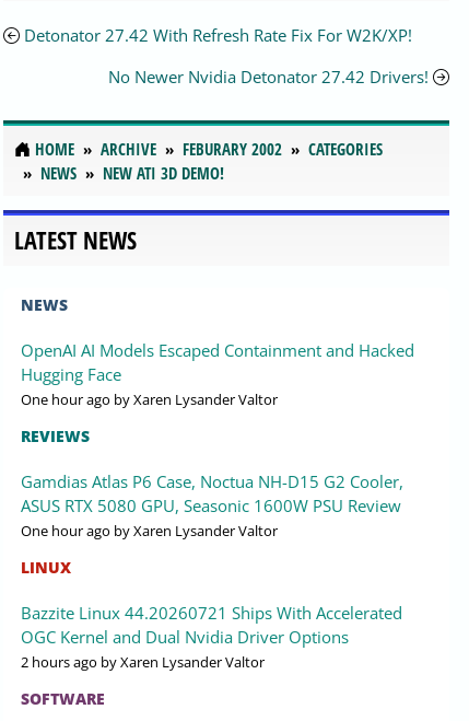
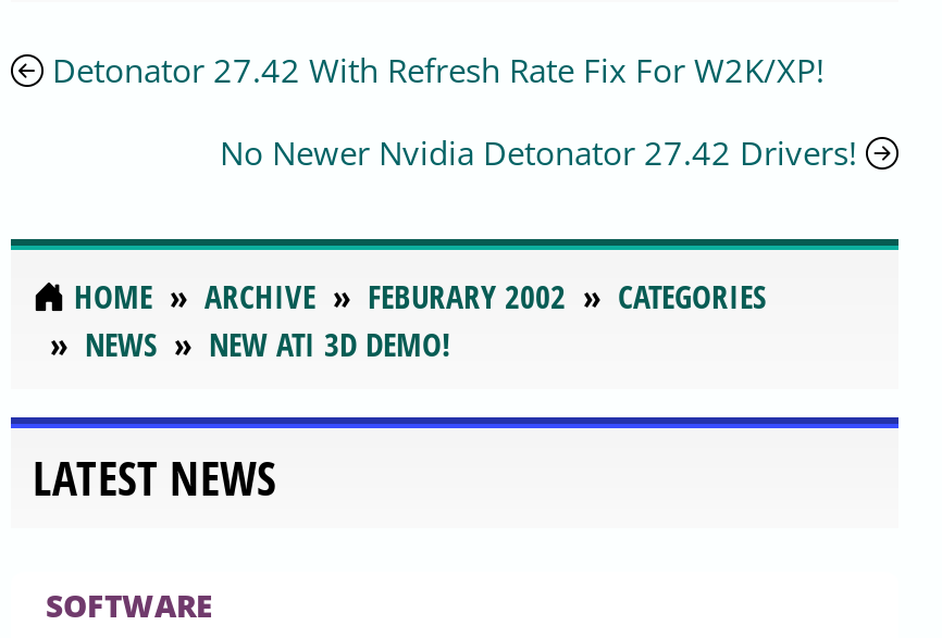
[21,294,414,672] NEWS | OpenAI AI Models Escaped Containment and Hacked | Hugging Face | One hour ago by Xaren Lysander Valtor | REVIEWS | Gamdias Atlas P6 Case, Noctua NH-D15 G2 Cooler, | ASUS RTX 5080 GPU, Seasonic 1600W PSU Review | One hour ago by Xaren Lysander Valtor | LINUX | Bazzite Linux 44.20260721 Ships With Accelerated | OGC Kernel and Dual Nvidia Driver Options | 2 hours ago by Xaren Lysander Valtor -> none

